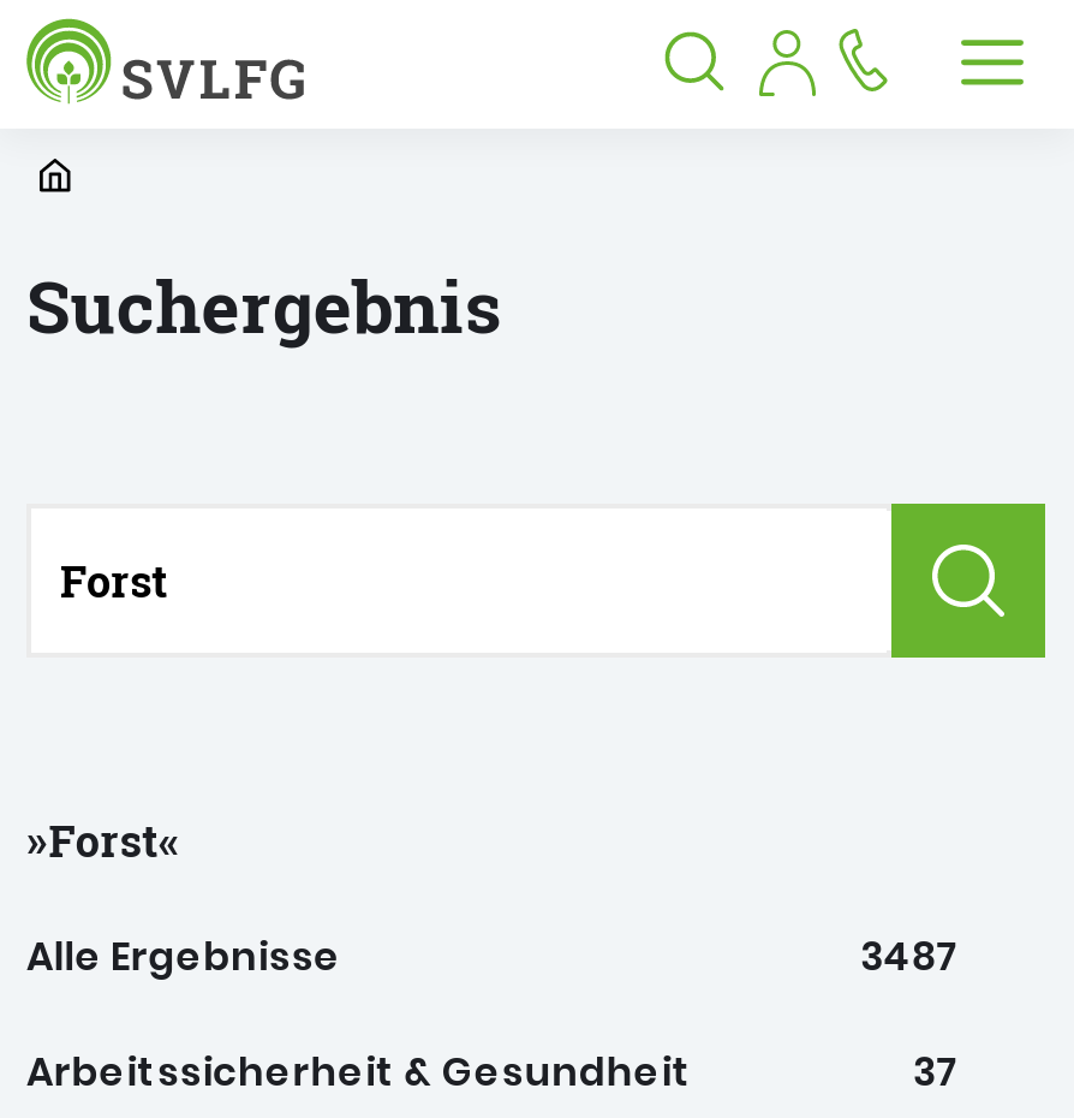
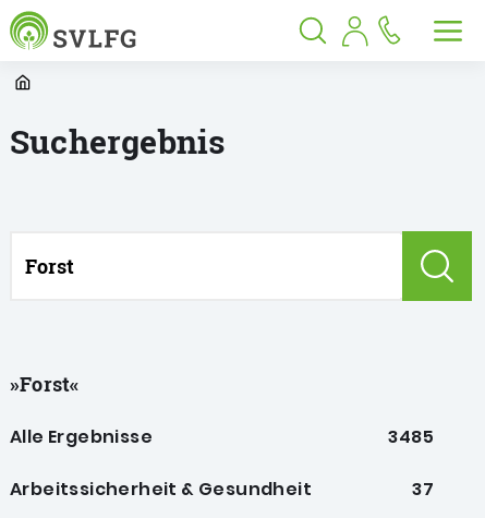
[861,929,961,985] 3487 -> [388,424,434,449] 3485

